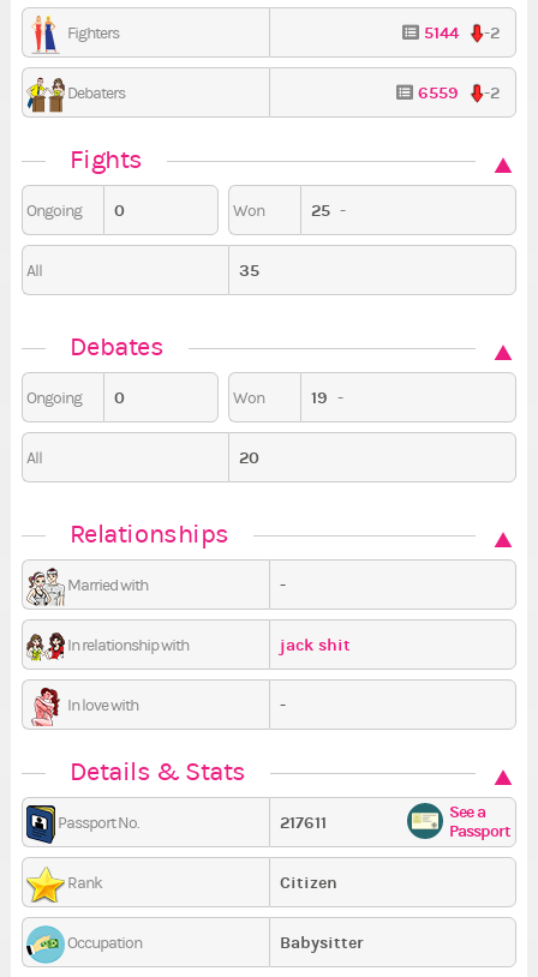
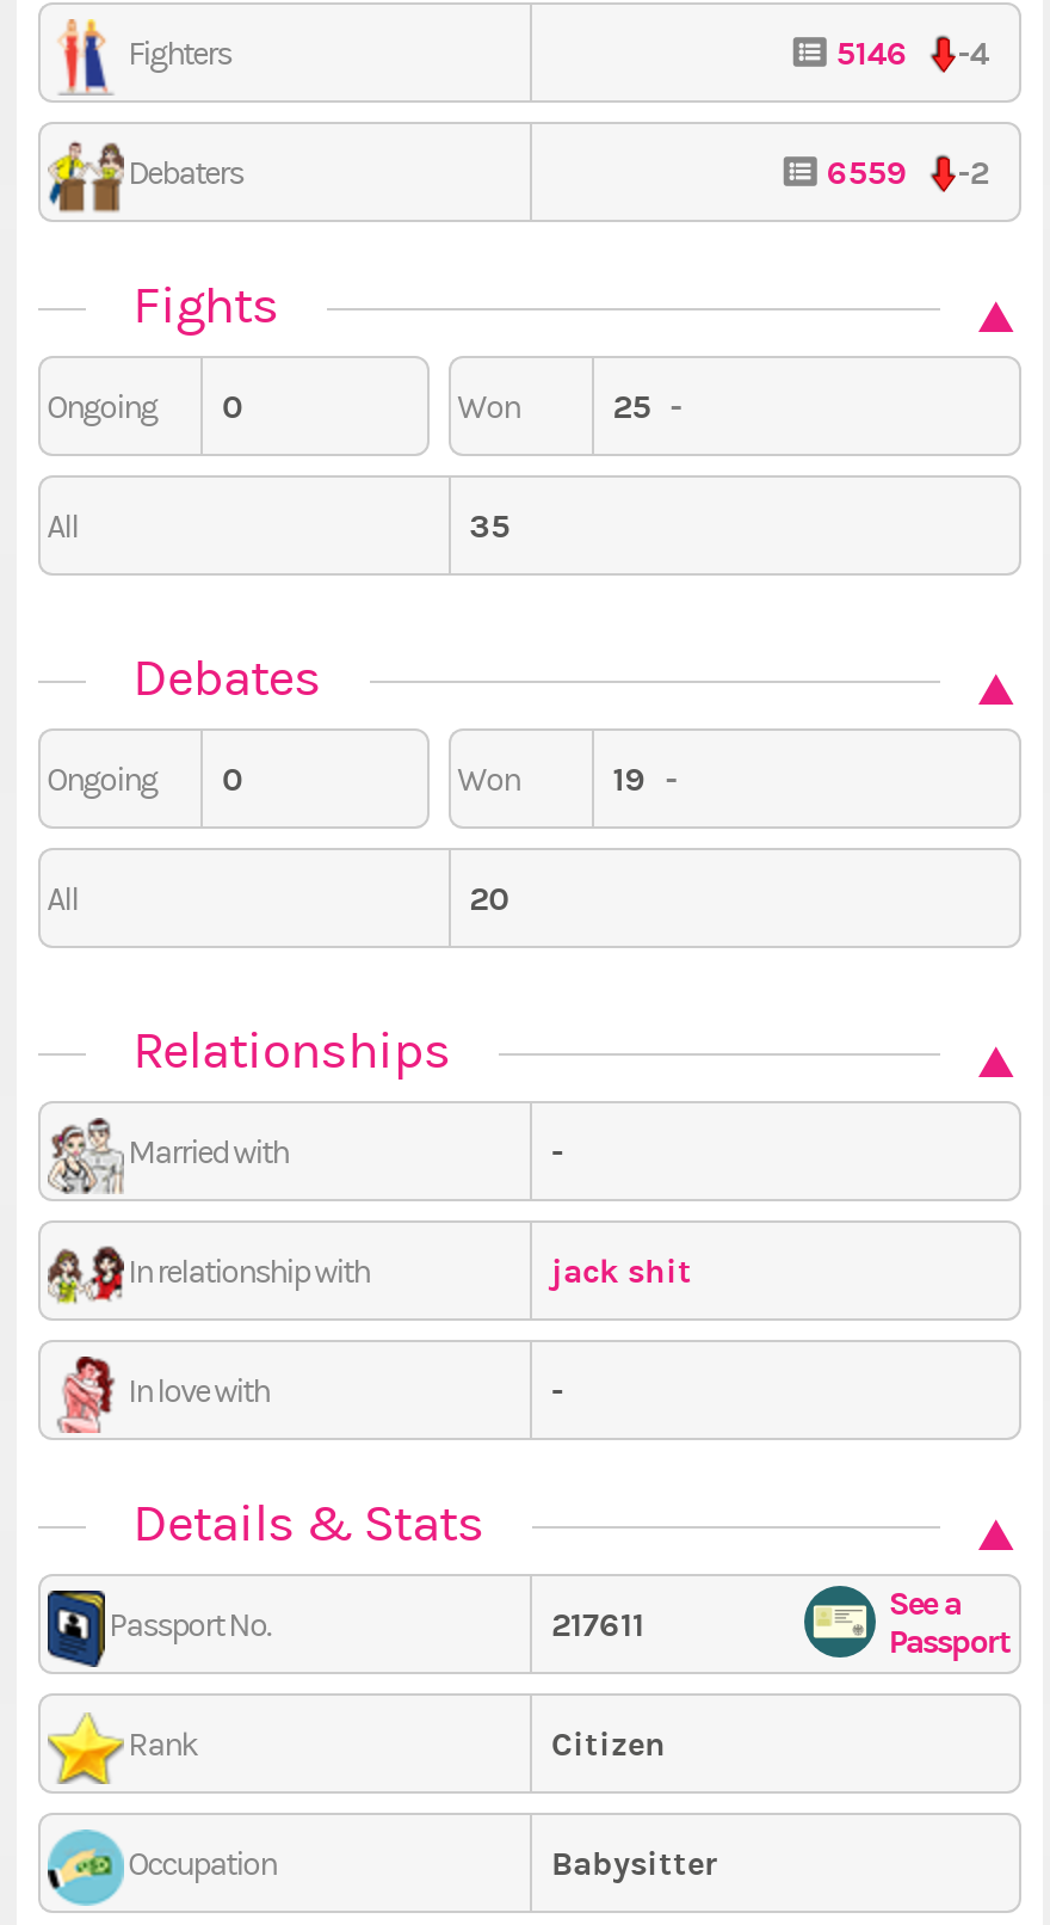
[424,23,464,43] 5144 -> [836,34,917,75] 5146
[484,23,500,43] -2 -> [958,34,989,75] -4

